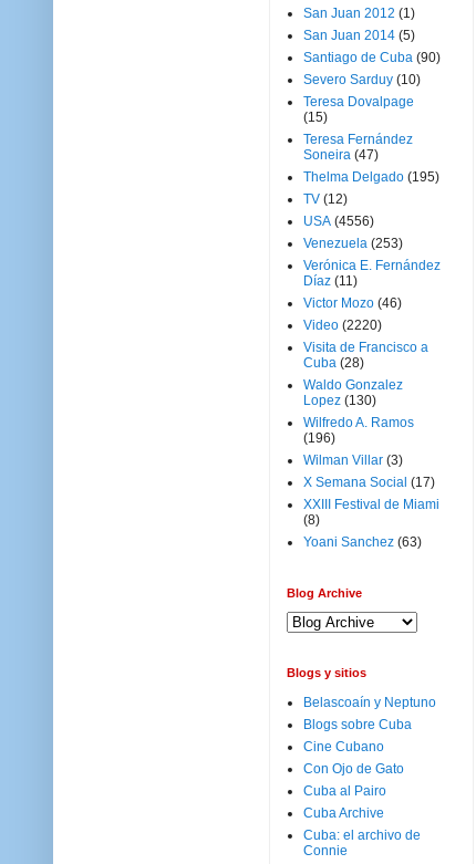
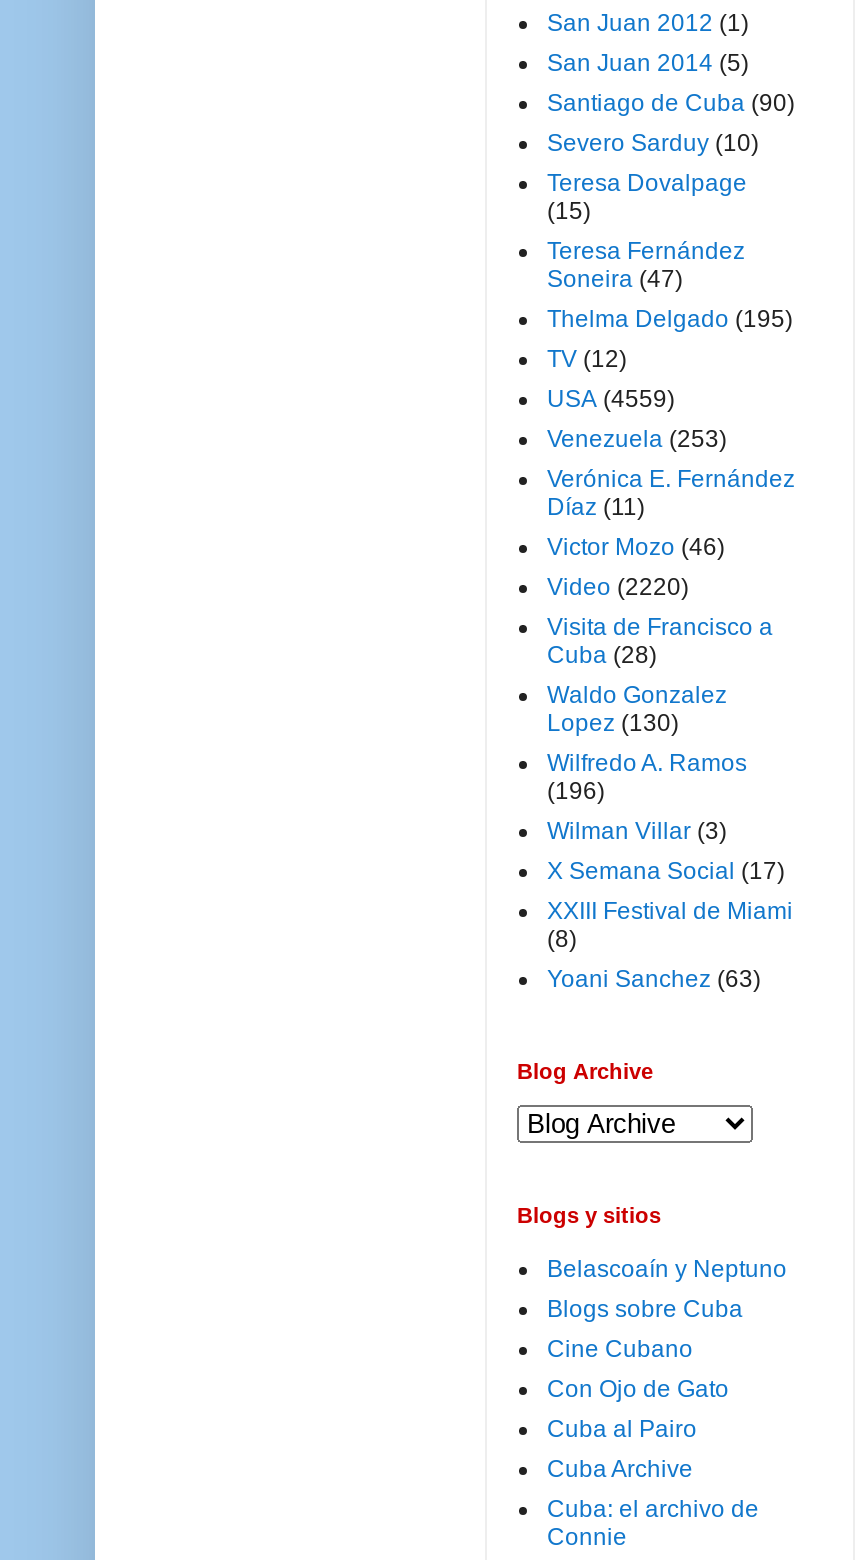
[303,214,374,229] USA (4556) -> [547,385,675,413] USA (4559)

